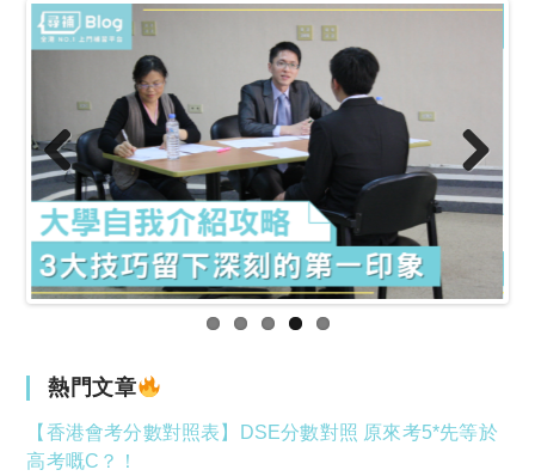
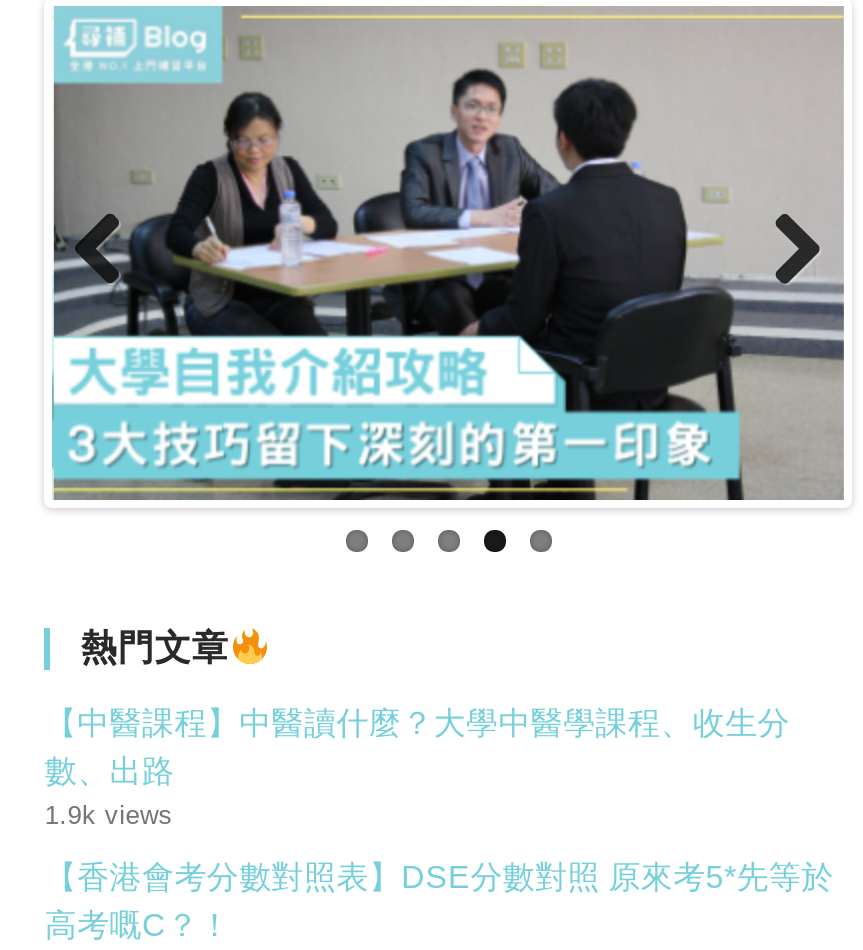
none -> [45,706,790,830] 【中醫課程】中醫讀什麼？大學中醫學課程、收生分 | 數、出路 | 1.9k views

